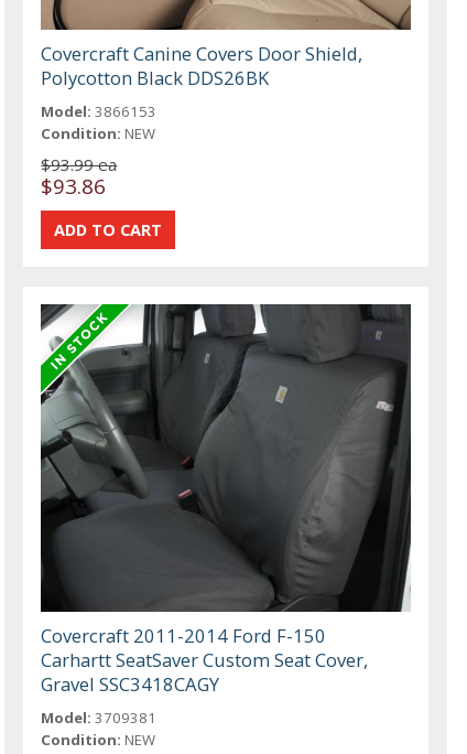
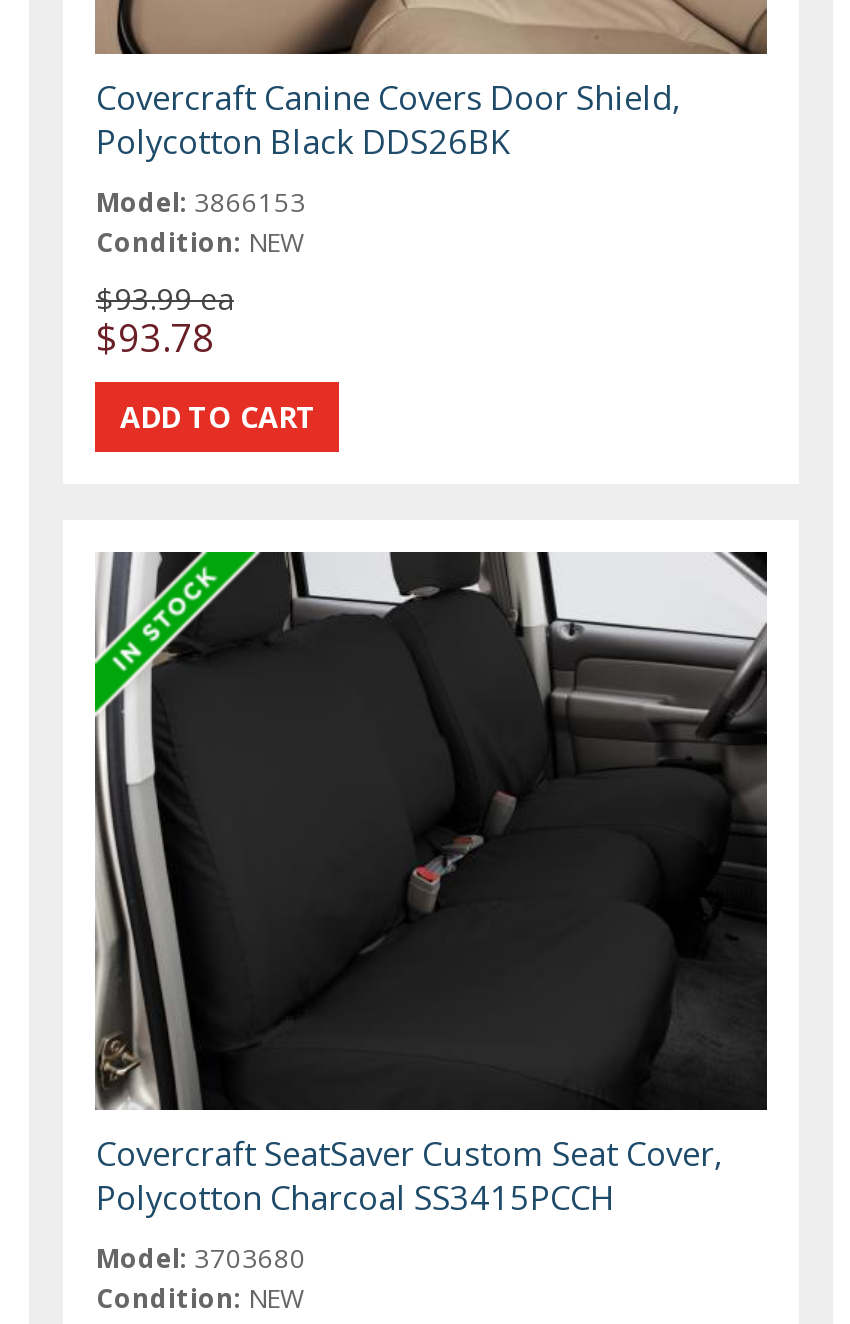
[41,172,106,200] $93.86 -> [96,312,214,362] $93.78
[40,303,411,728] [image] | Covercraft 2011-2014 Ford F-150 | Carhartt SeatSaver Custom Seat Cover, | Gravel SSC3418CAGY | Model: 3709381 -> [95,550,769,1277] [image] | Covercraft SeatSaver Custom Seat Cover, | Polycotton Charcoal SS3415PCCH | Model: 3703680

